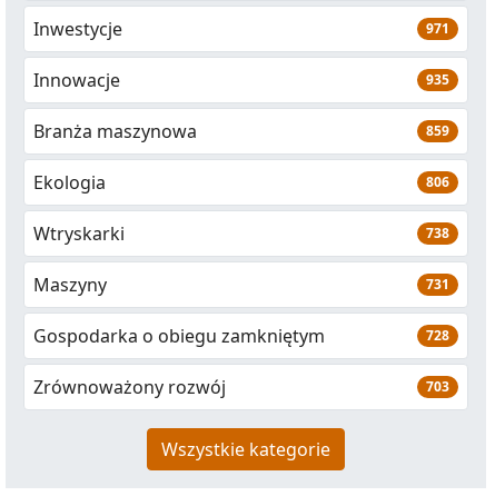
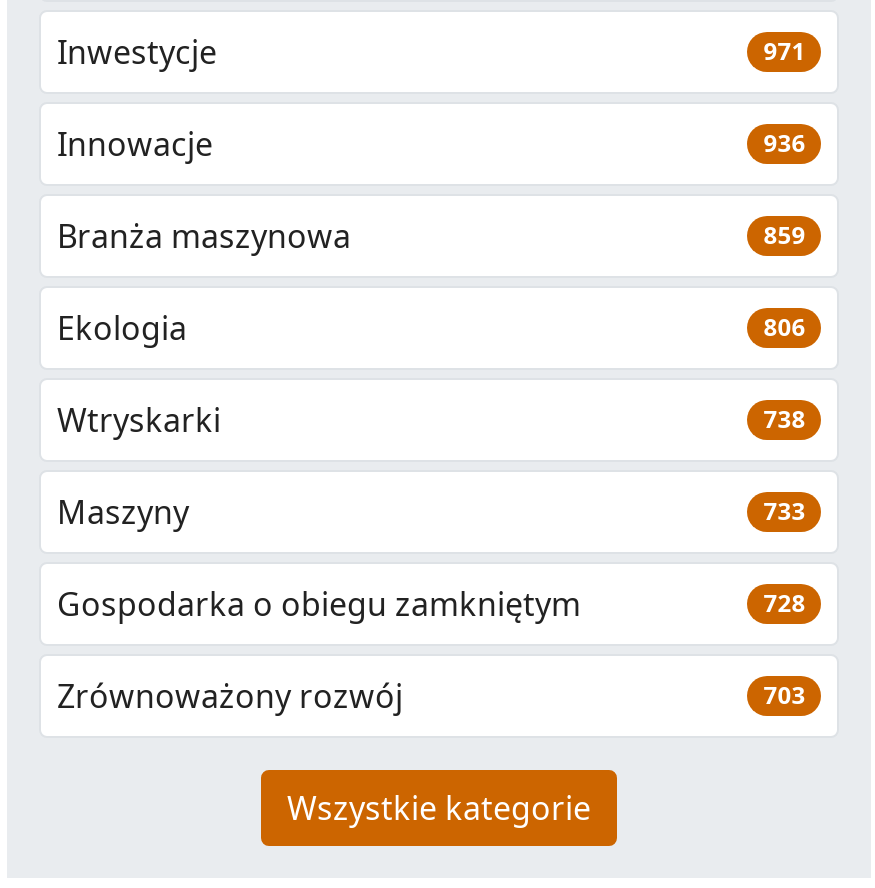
[426,70,450,89] 935 -> [763,125,805,159] 936
[426,274,450,293] 731 -> [763,493,805,527] 733

